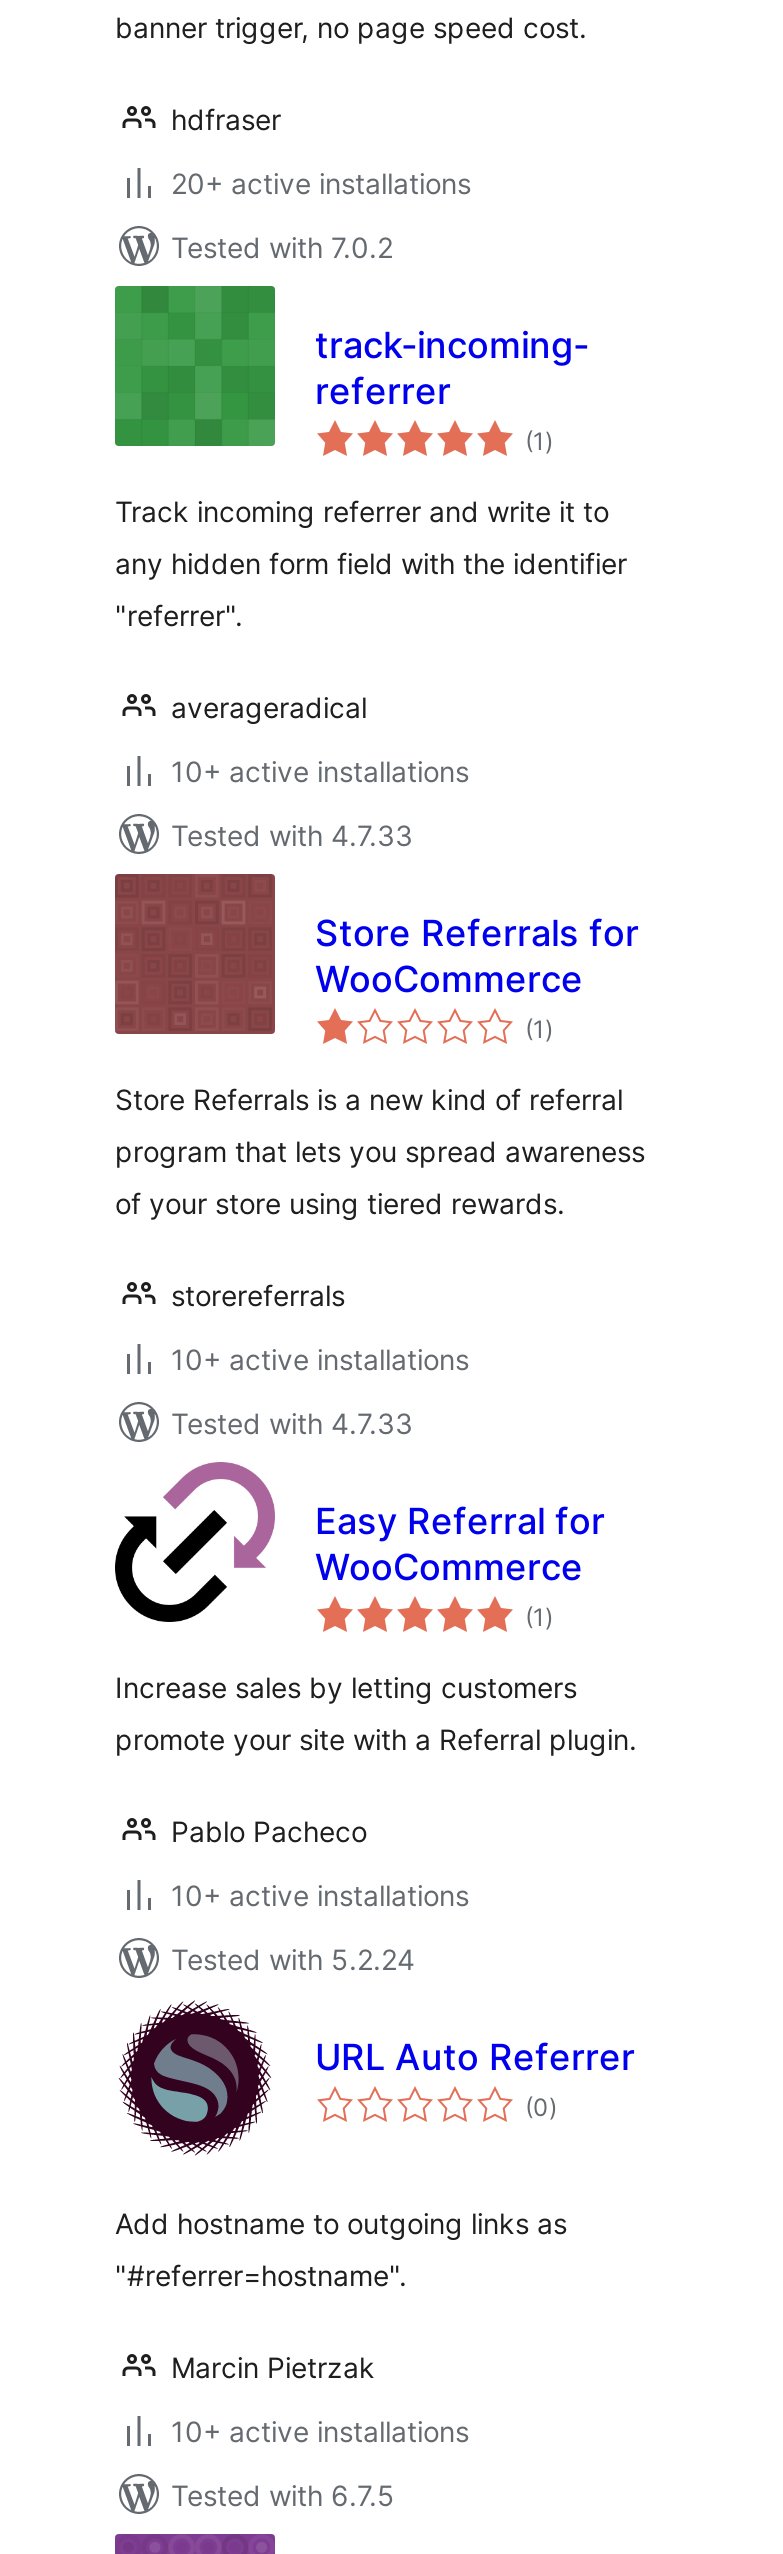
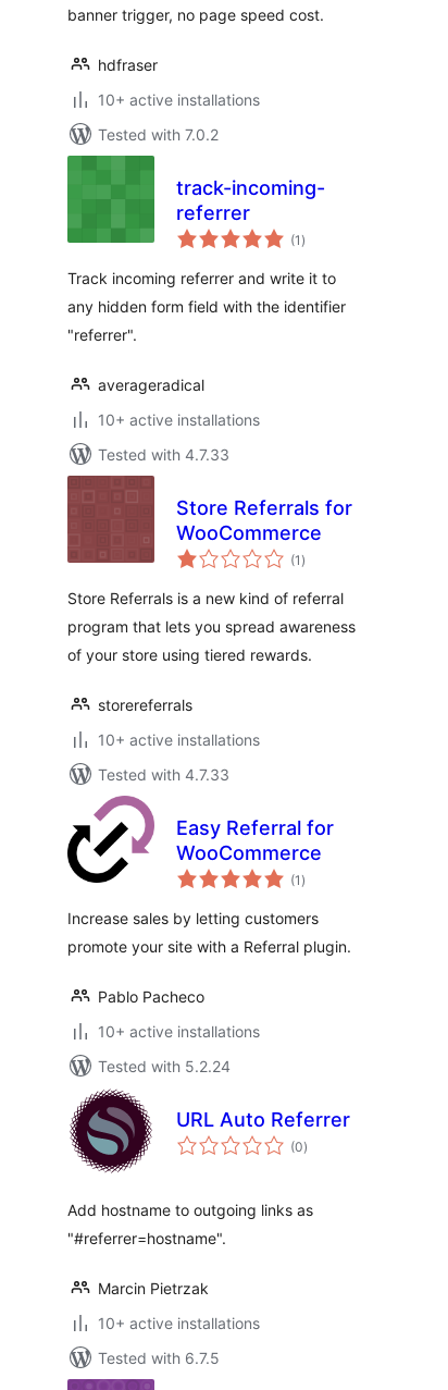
[171,166,471,200] 20+ active installations -> [98,90,260,109] 10+ active installations

